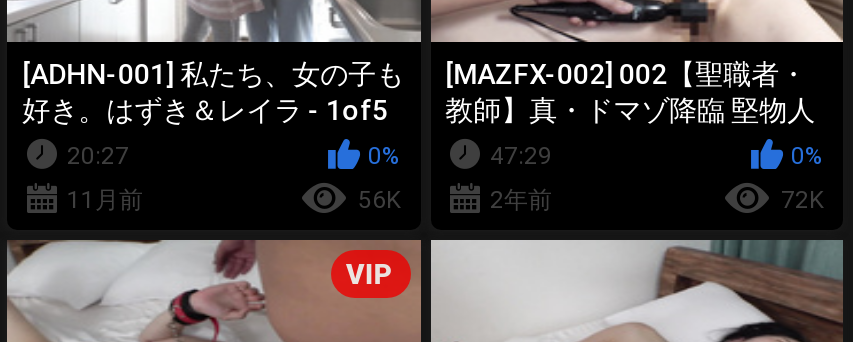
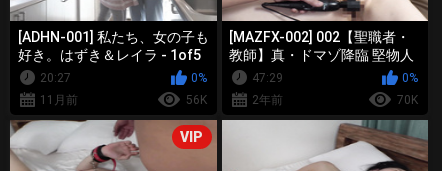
[781,185,823,213] 72K -> [397,92,418,106] 70K

